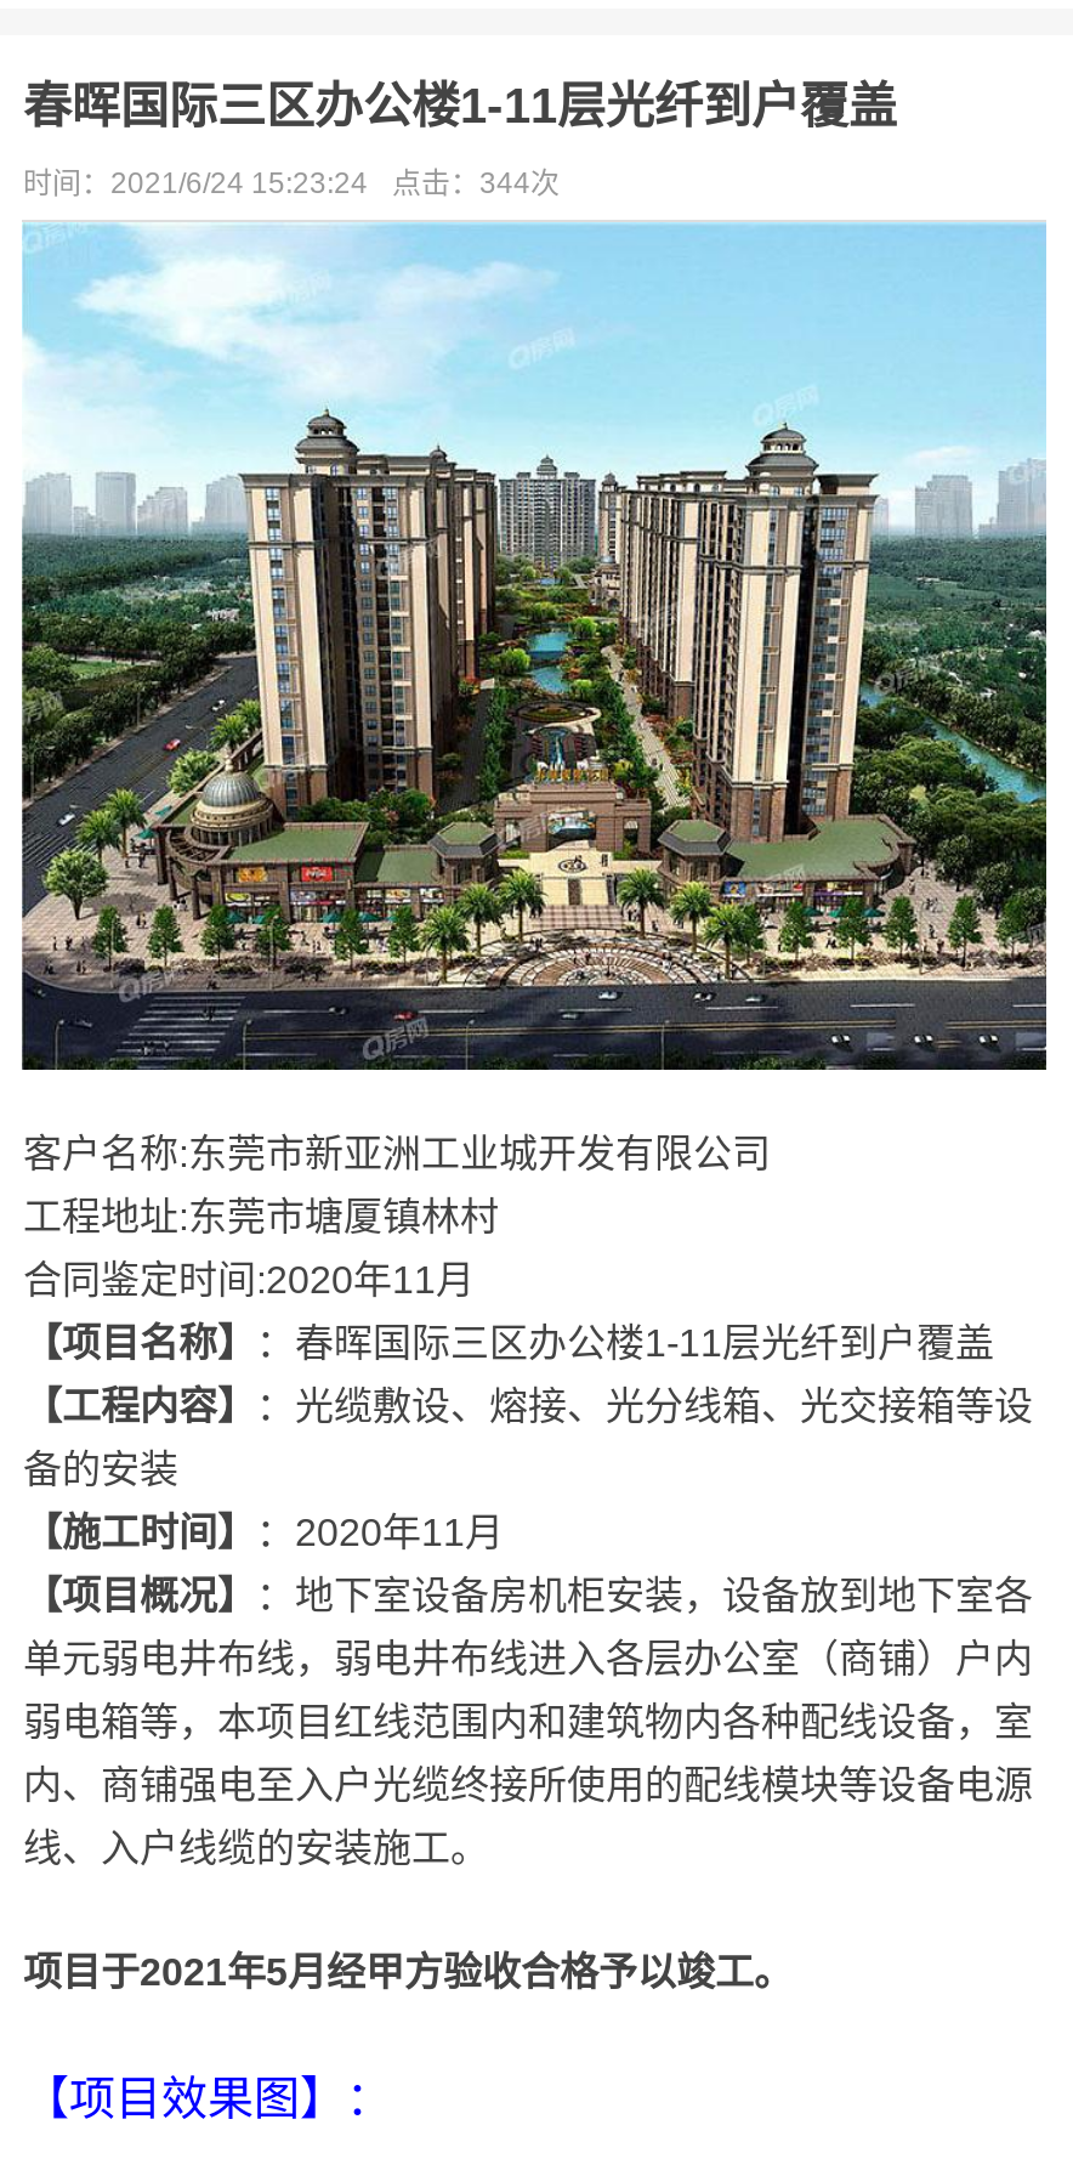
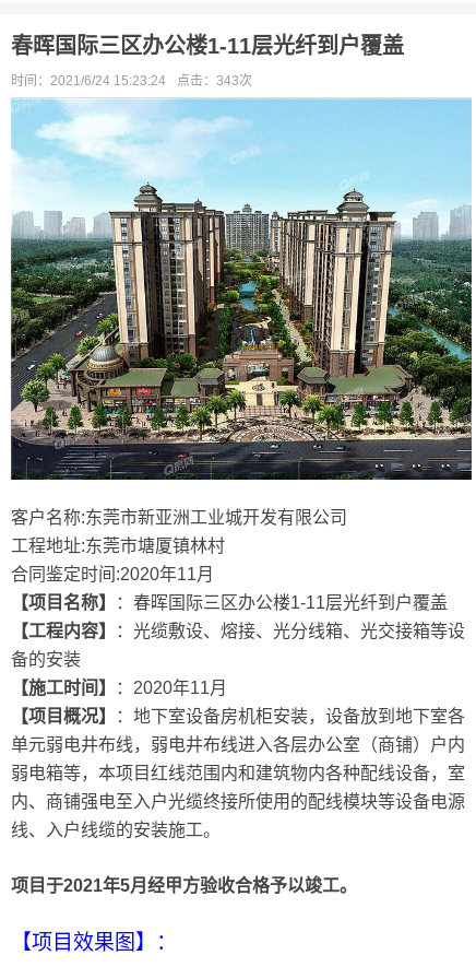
[23,165,559,199] 时间：2021/6/24 15:23:24 点击：344次 -> [11,73,253,88] 时间：2021/6/24 15:23:24 点击：343次

